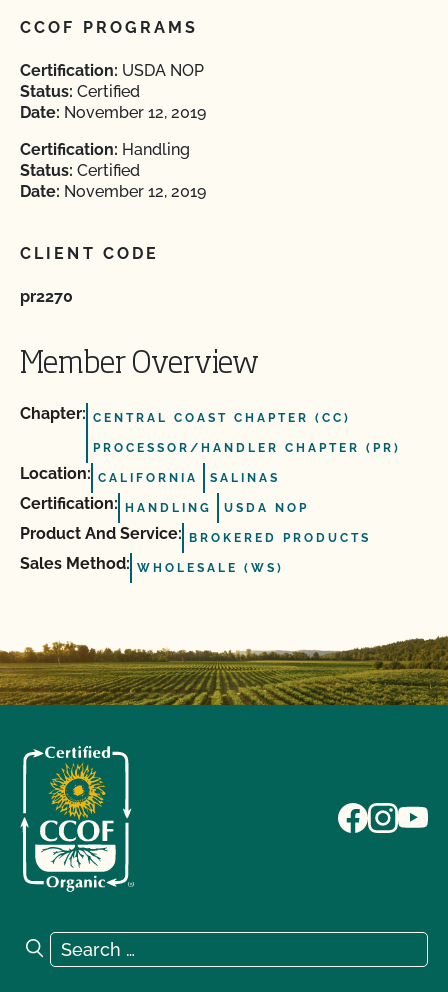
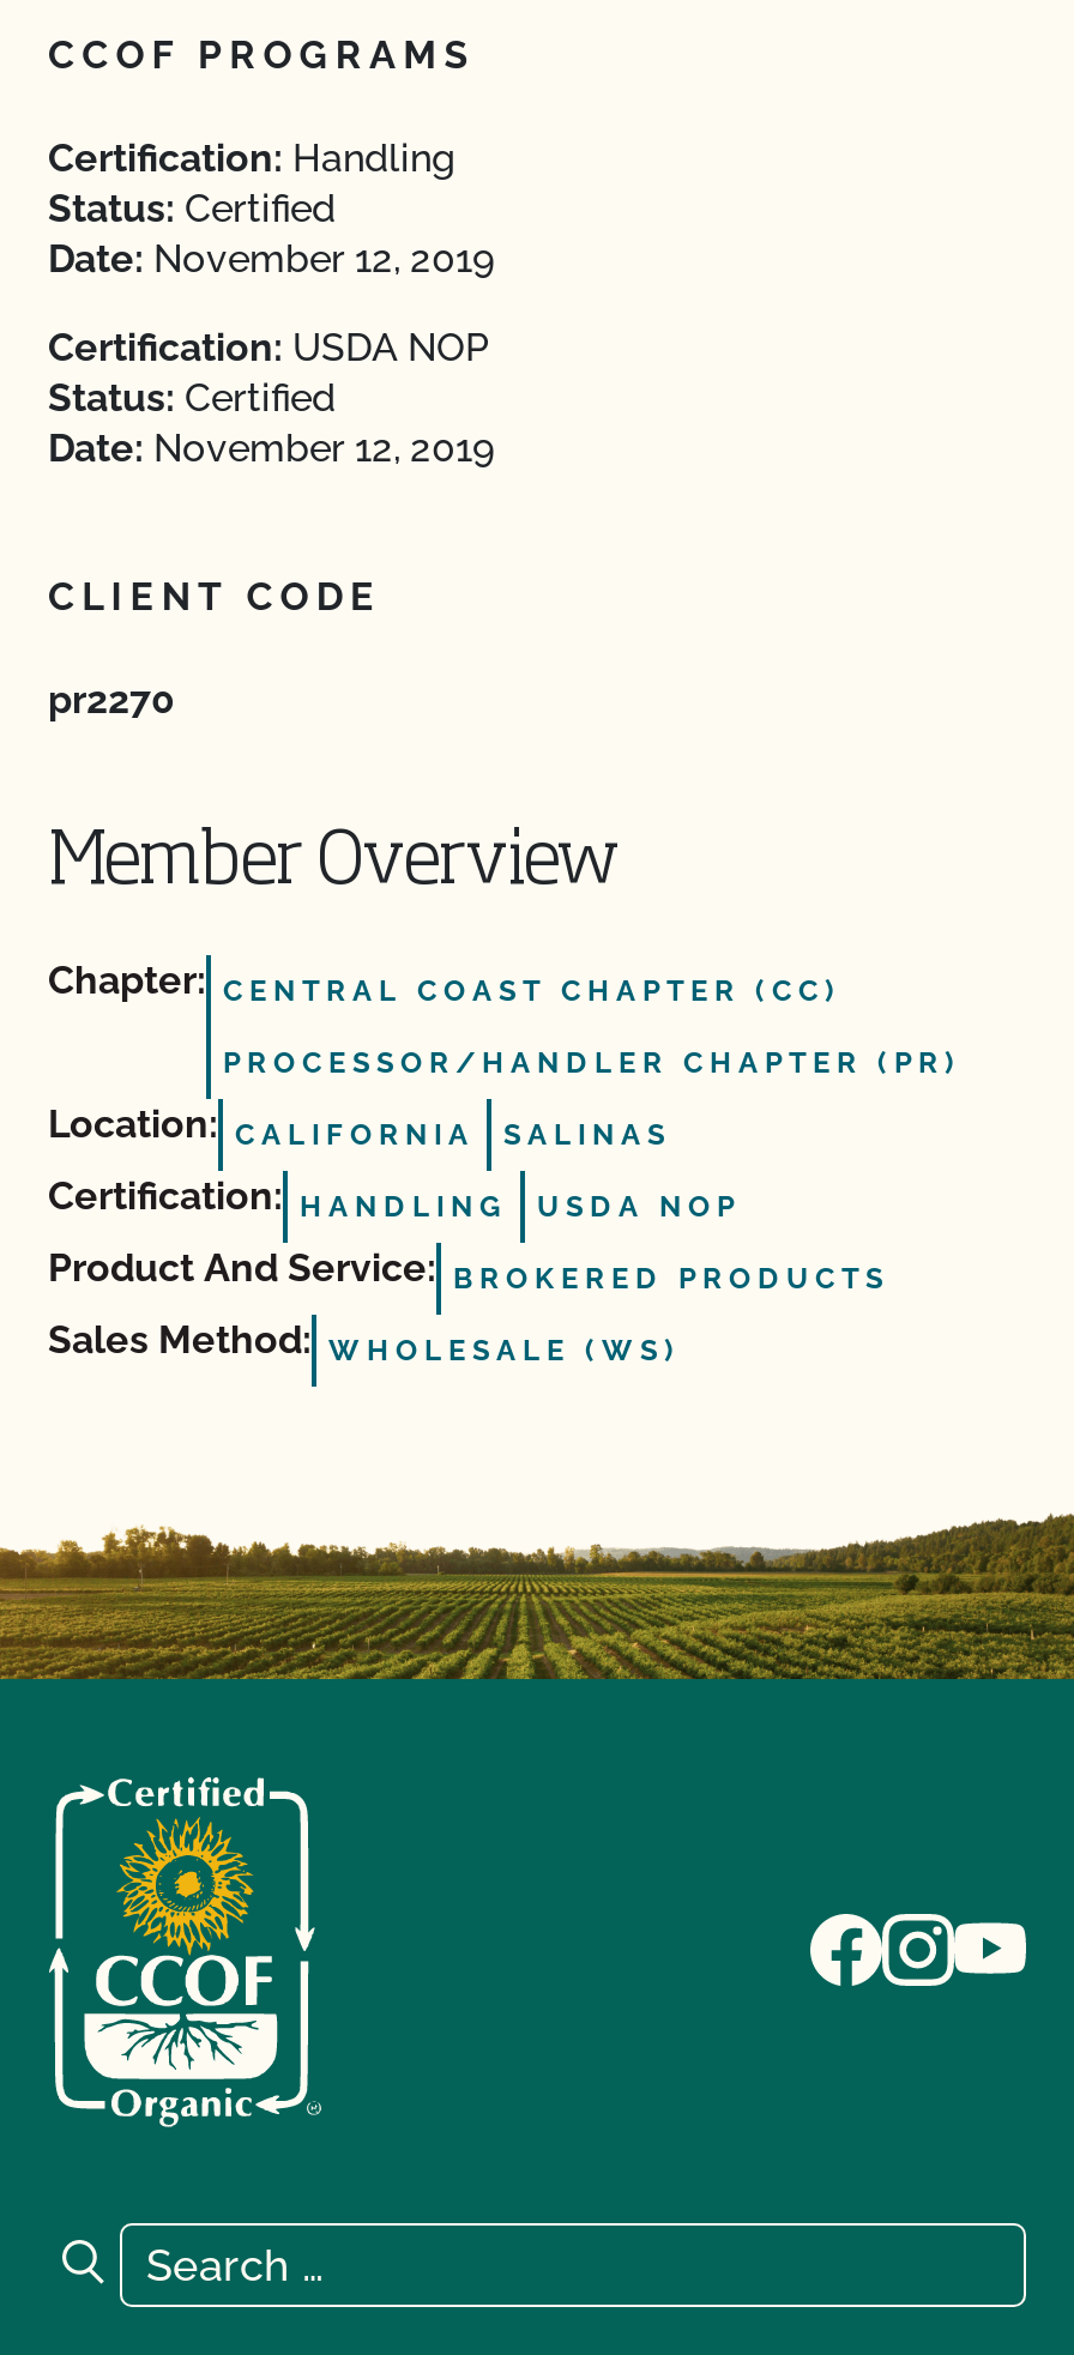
moved [20,61,204,80] -> [48,325,489,370]: Certification: USDA NOP
moved [20,140,190,159] -> [48,135,455,181]: Certification: Handling

